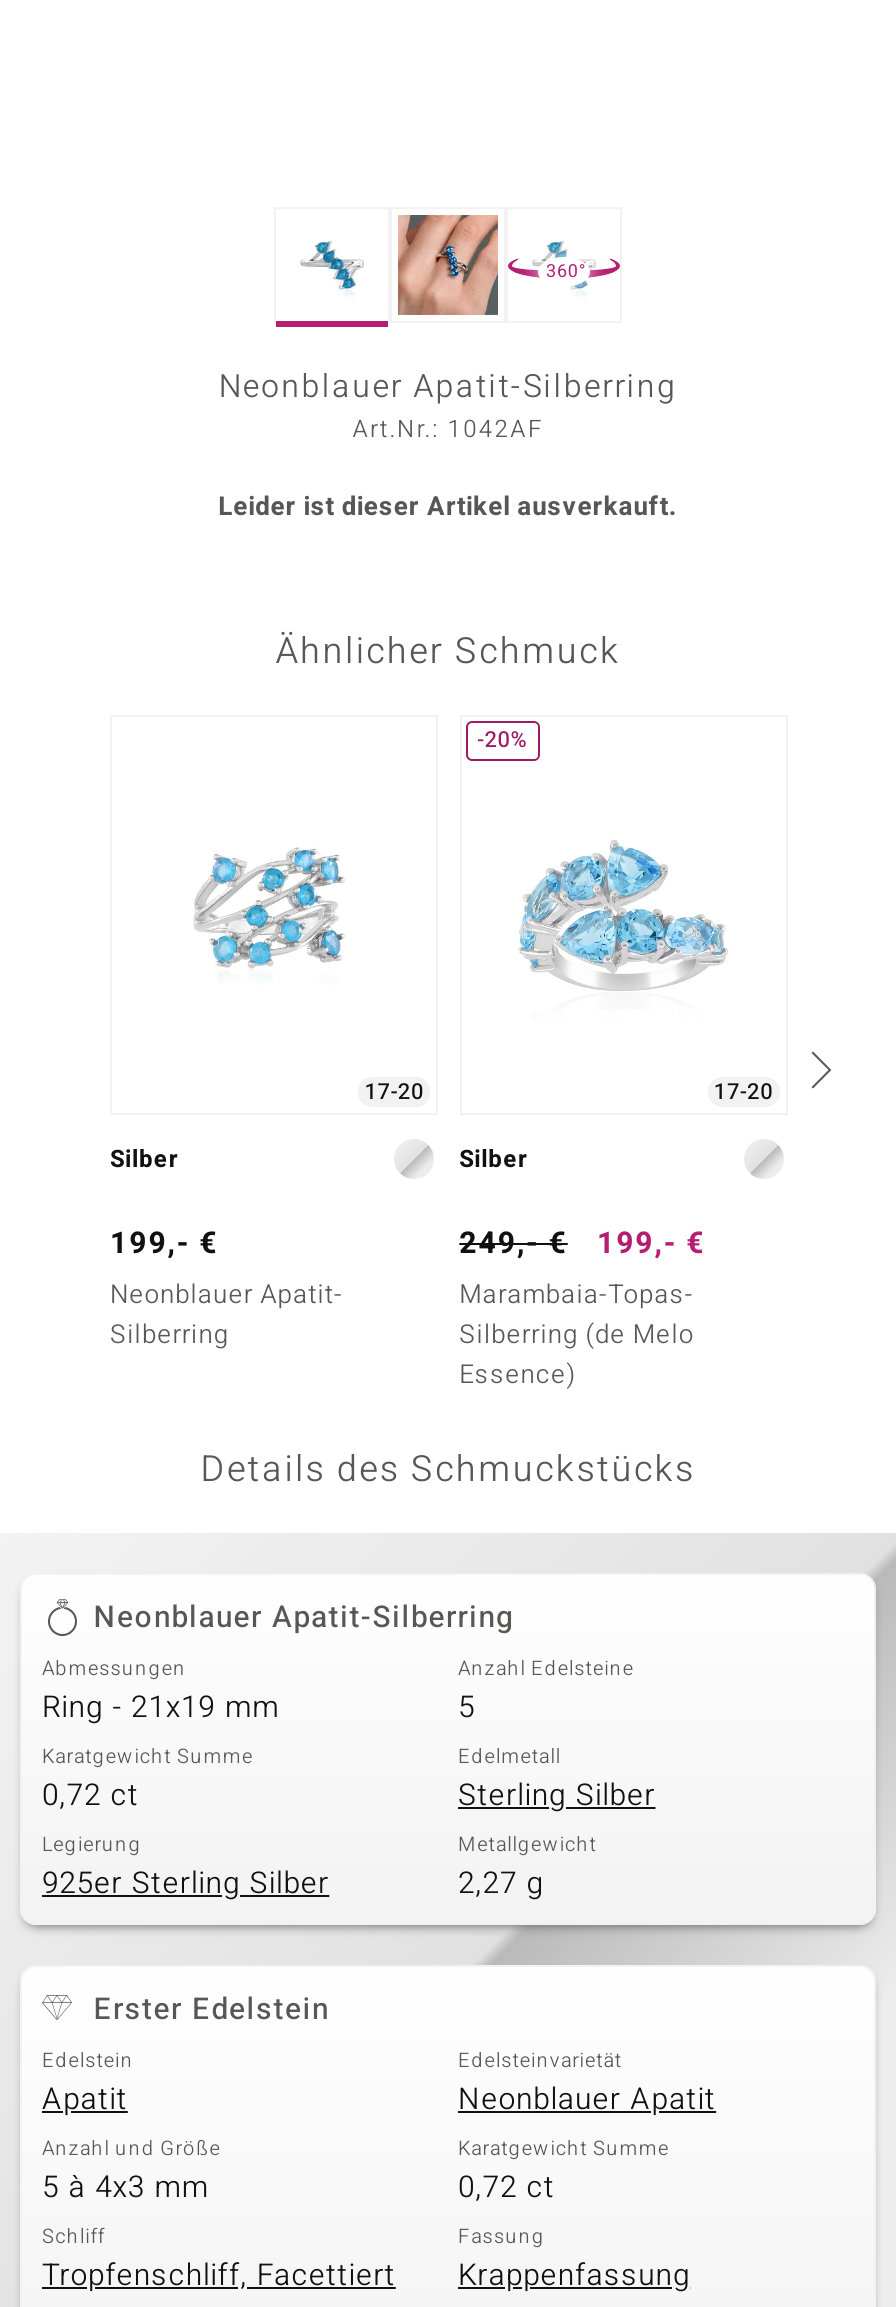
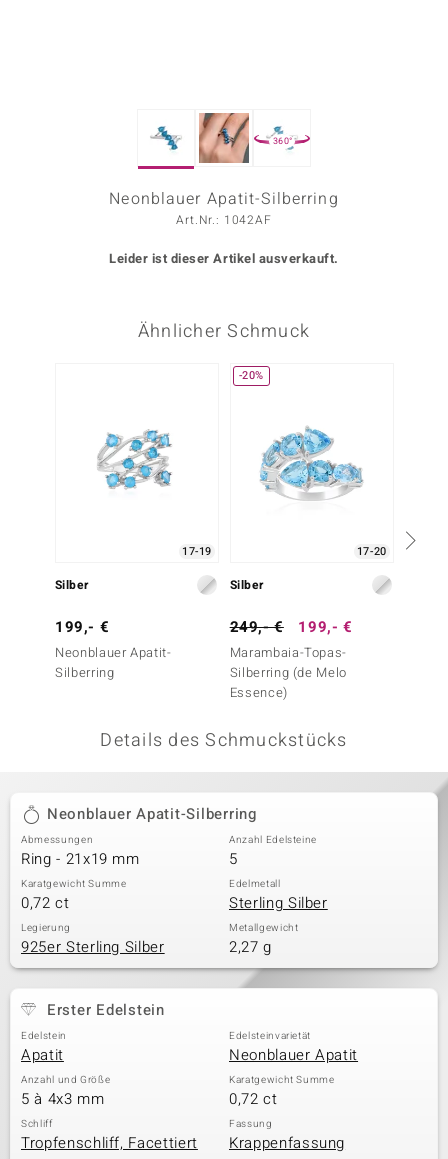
[364,1075,424,1109] 17-20 -> [182,543,212,560] 17-19

